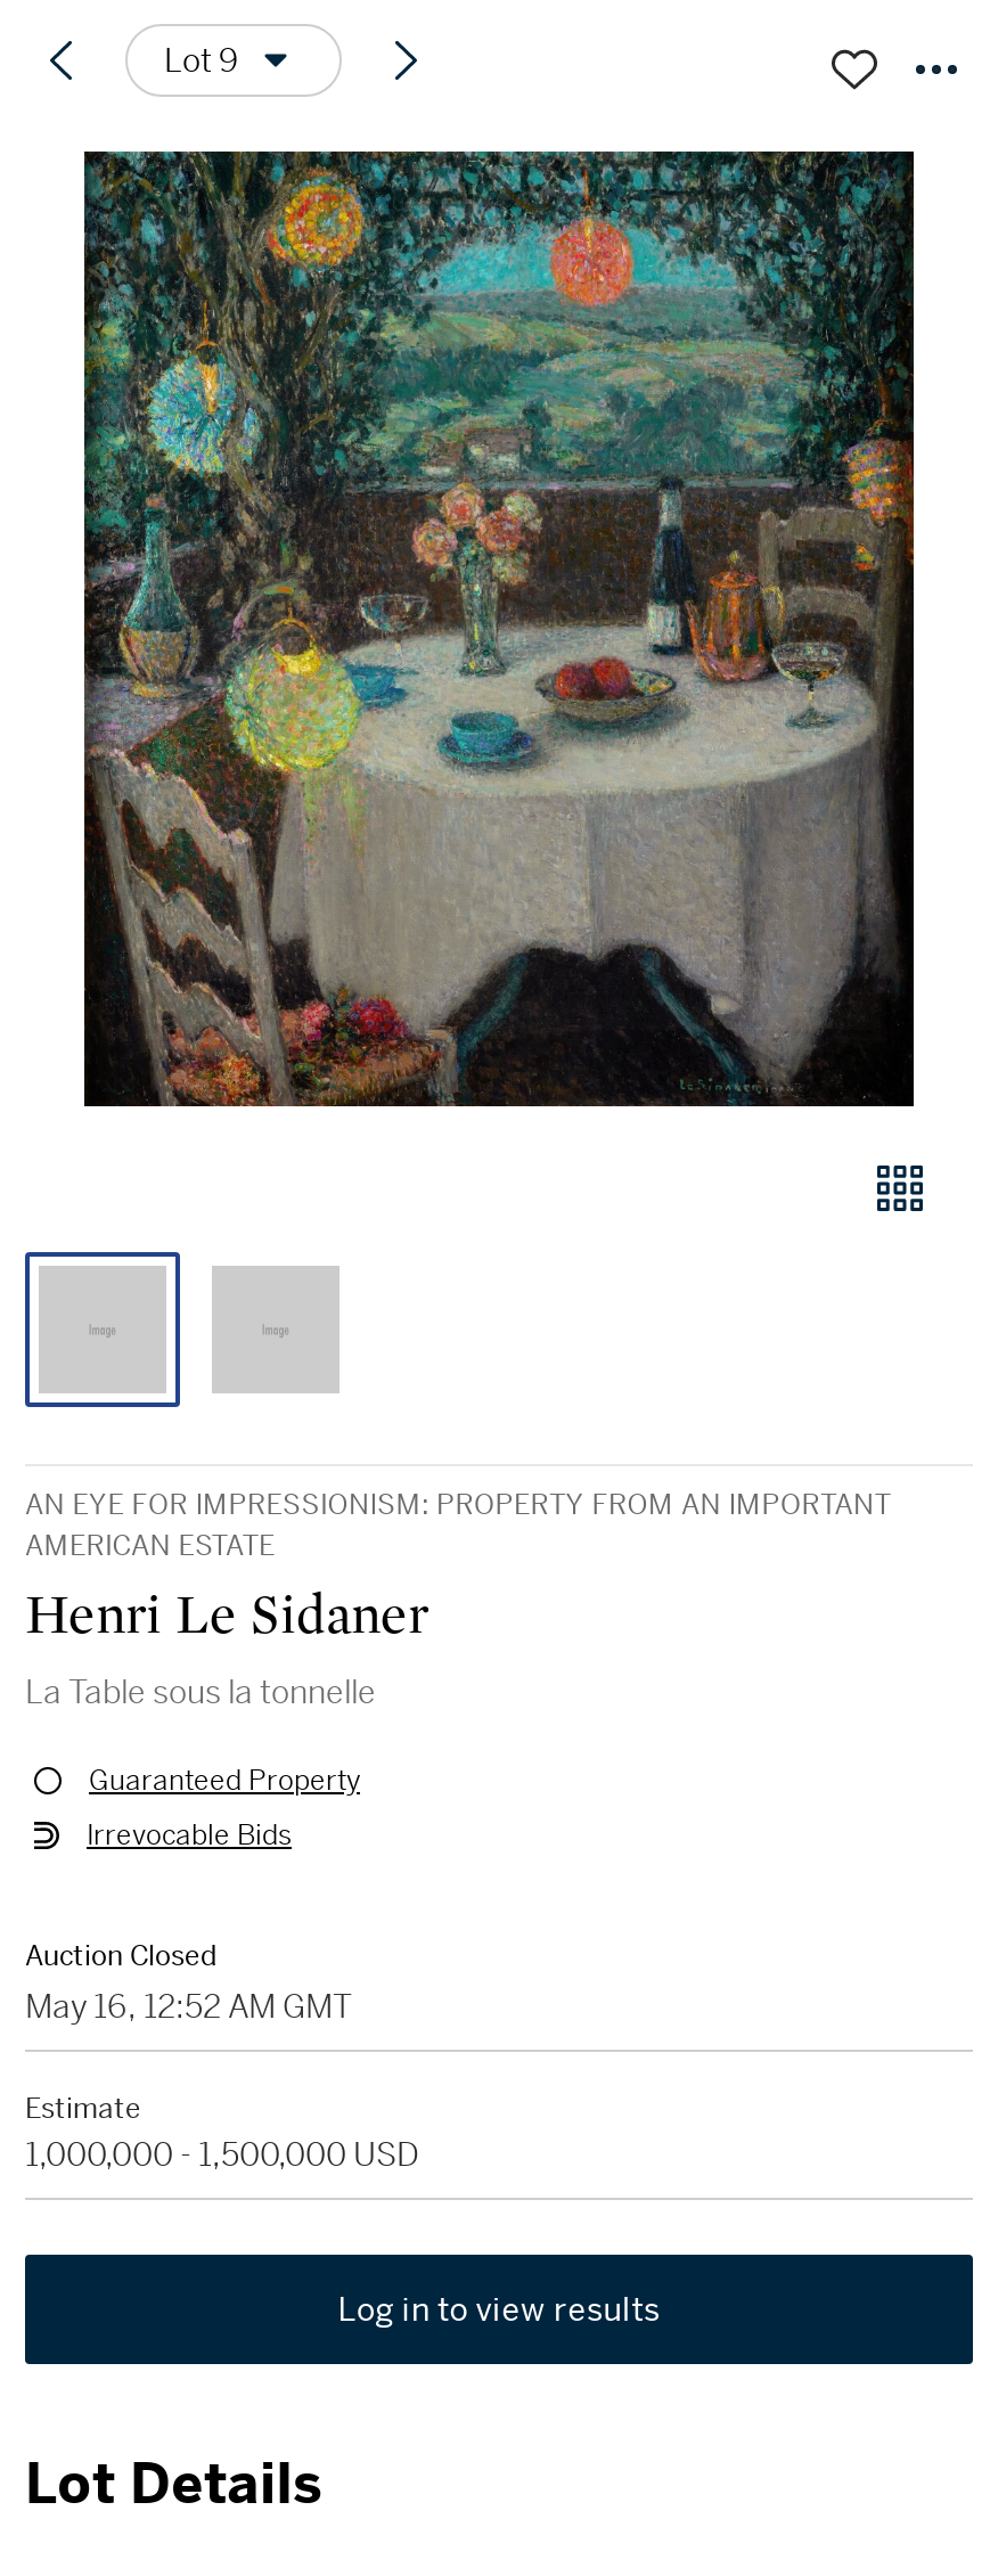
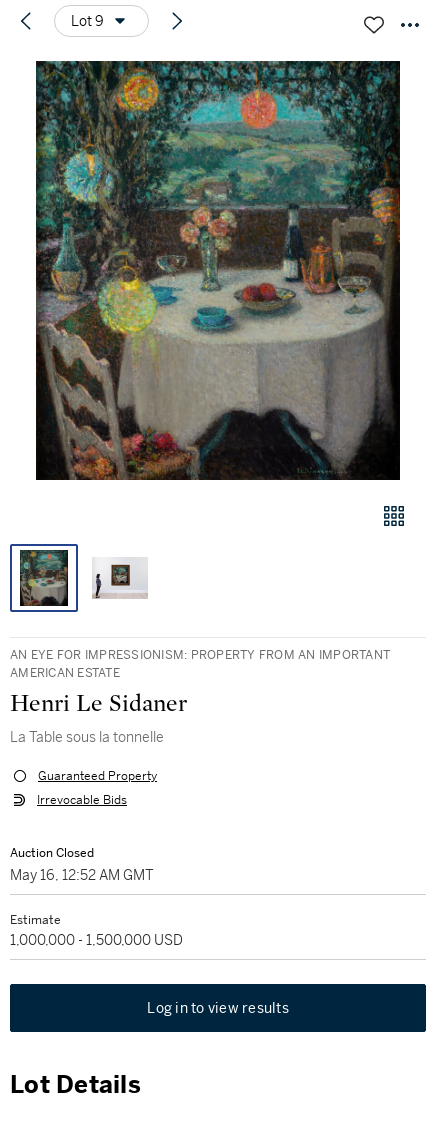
none -> [17,549,71,607] [image]
none -> [93,551,147,605] [image]

